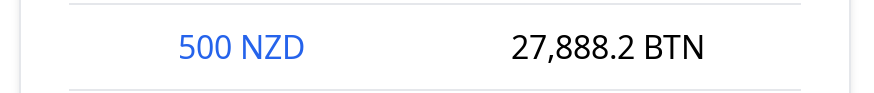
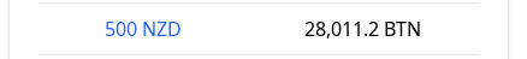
[511,24,705,68] 27,888.2 BTN -> [304,16,421,42] 28,011.2 BTN

